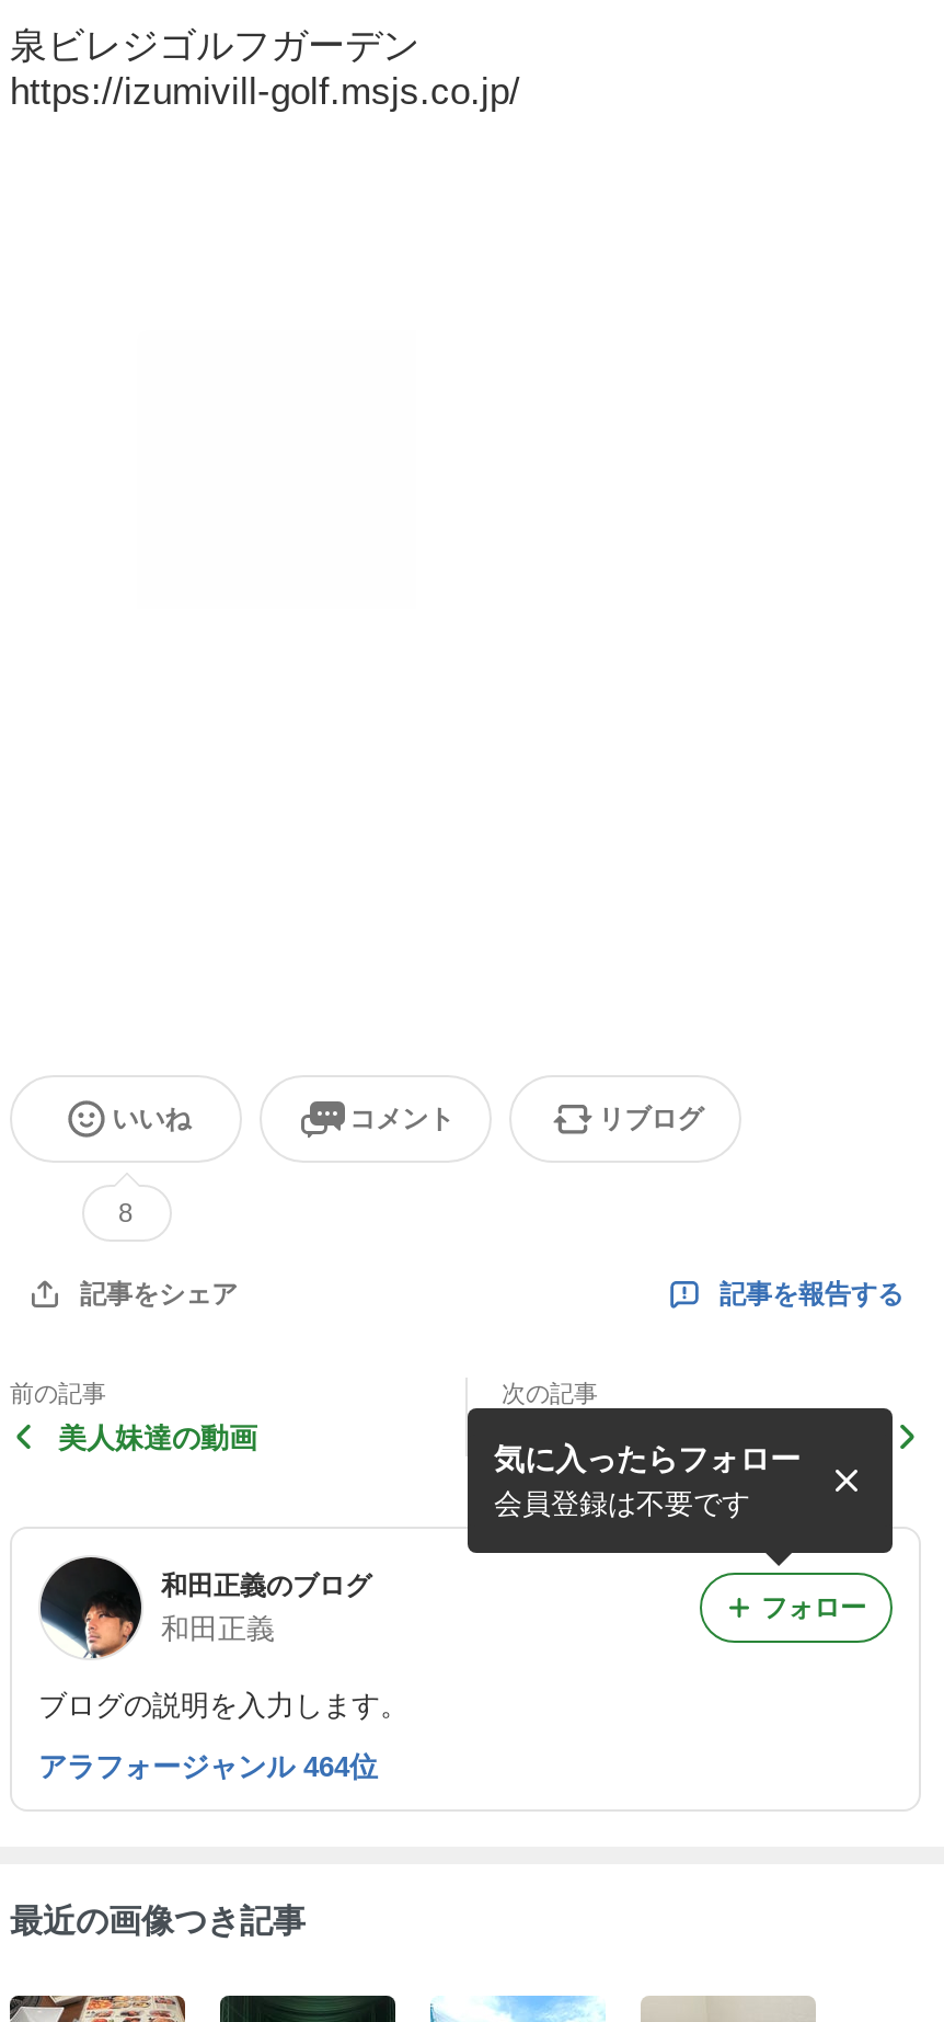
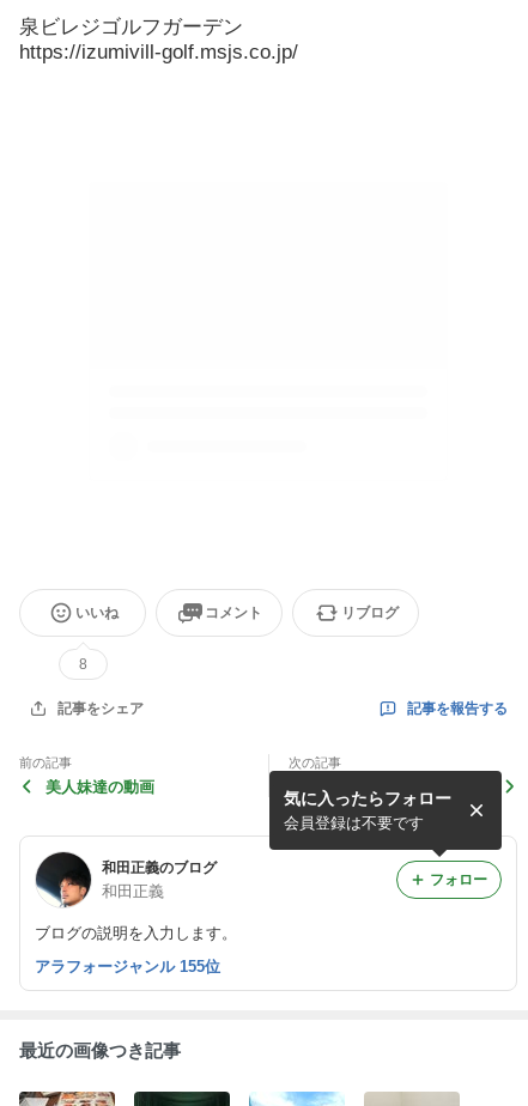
[38,1751,378,1784] アラフォージャンル 464位 -> [35,958,220,976] アラフォージャンル 155位

